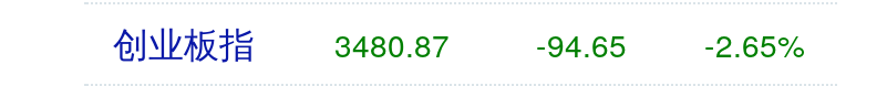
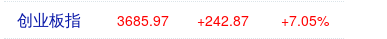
[334,23,450,67] 3480.87 -> [117,10,169,30] 3685.97
[536,23,627,67] -94.65 -> [197,10,249,30] +242.87
[704,23,804,67] -2.65% -> [281,10,329,30] +7.05%

